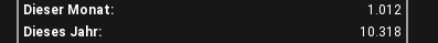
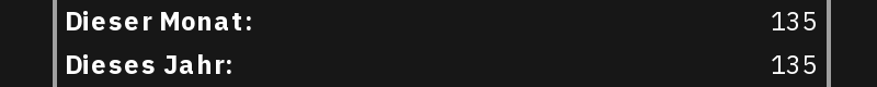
[367,3,401,18] 1.012 -> [771,5,817,38] 135
[359,25,401,40] 10.318 -> [771,49,817,81] 135

